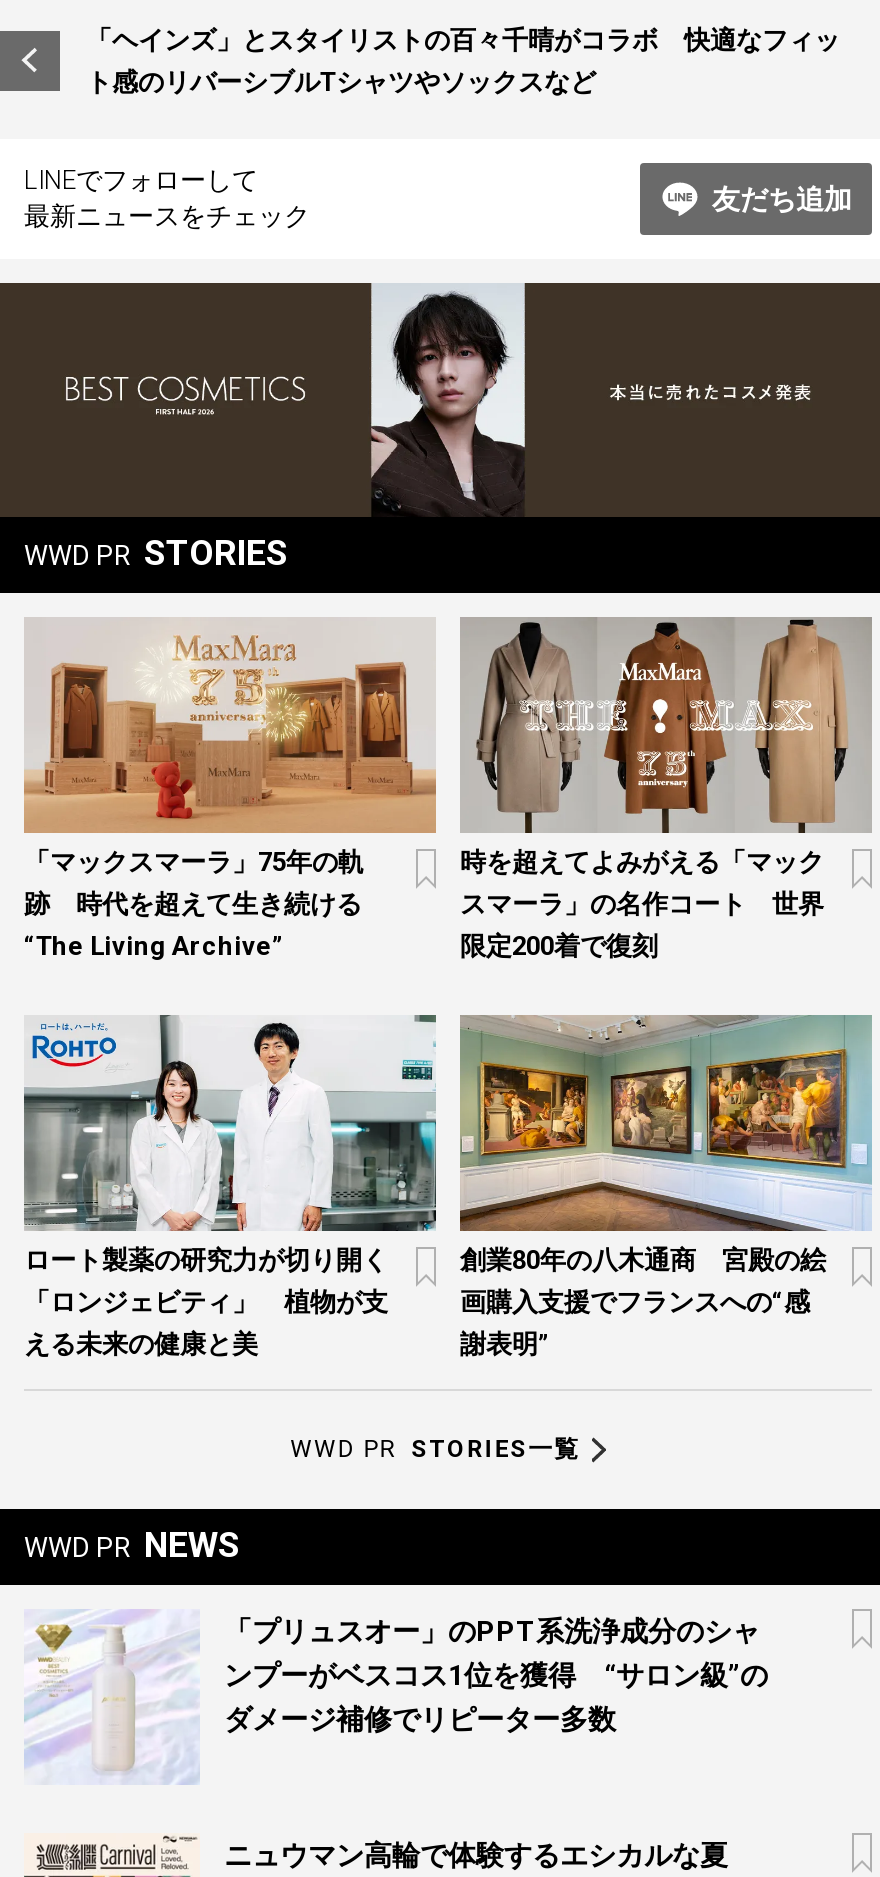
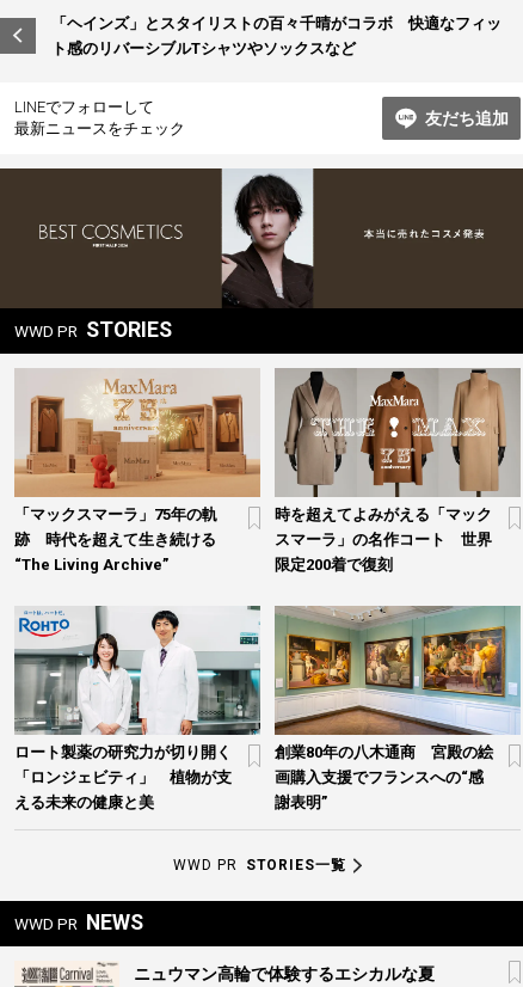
[26,1614,768,1809] [image] | 「プリュスオー」のPPT系洗浄成分のシャ | ンプーがベスコス1位を獲得 “サロン級”の | ダメージ補修でリピーター多数 -> none

